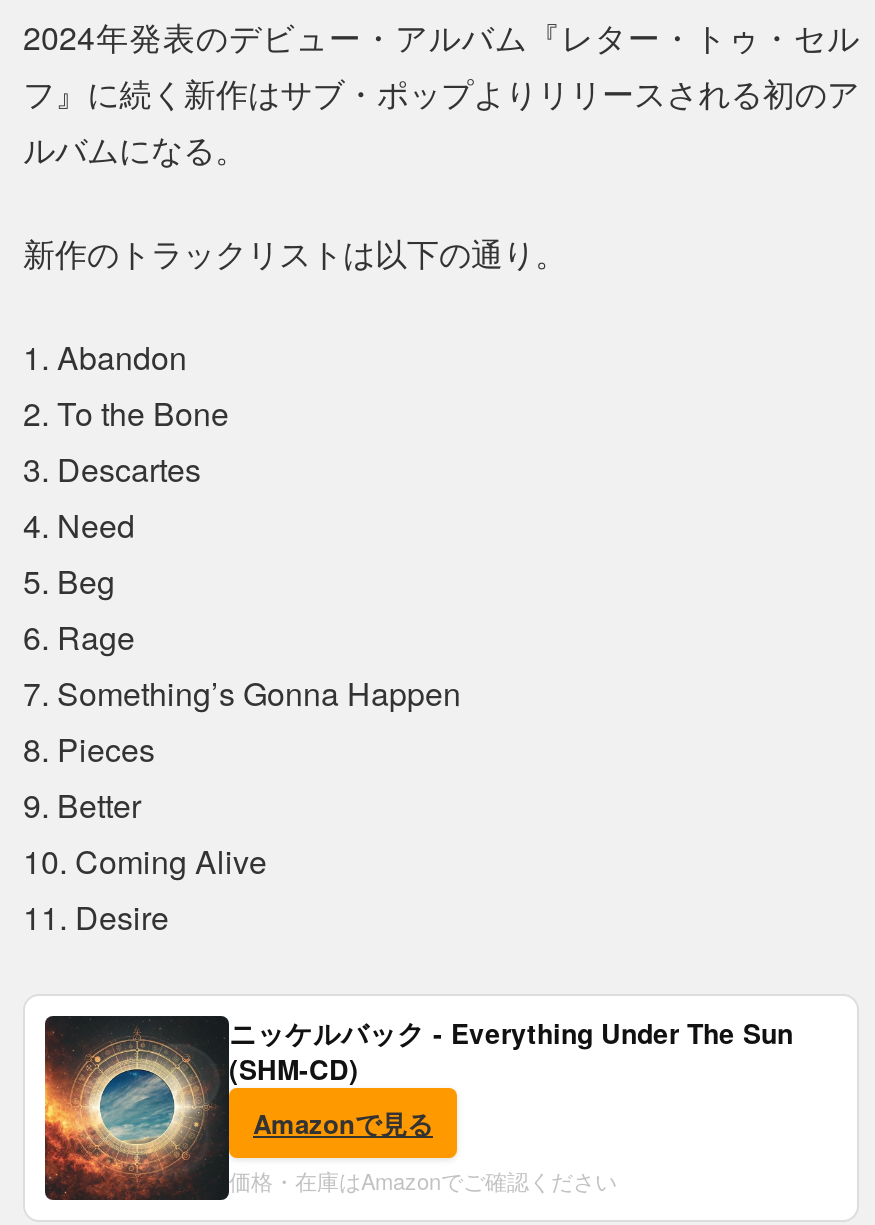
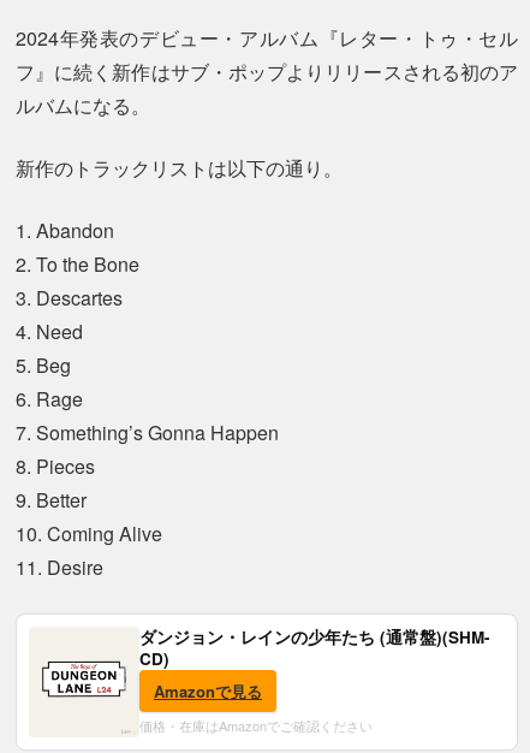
[43,1013,793,1202] [image] | ニッケルバック - Everything Under The Sun | (SHM-CD) -> [29,625,490,737] [image] | ダンジョン・レインの少年たち (通常盤)(SHM- | CD)

